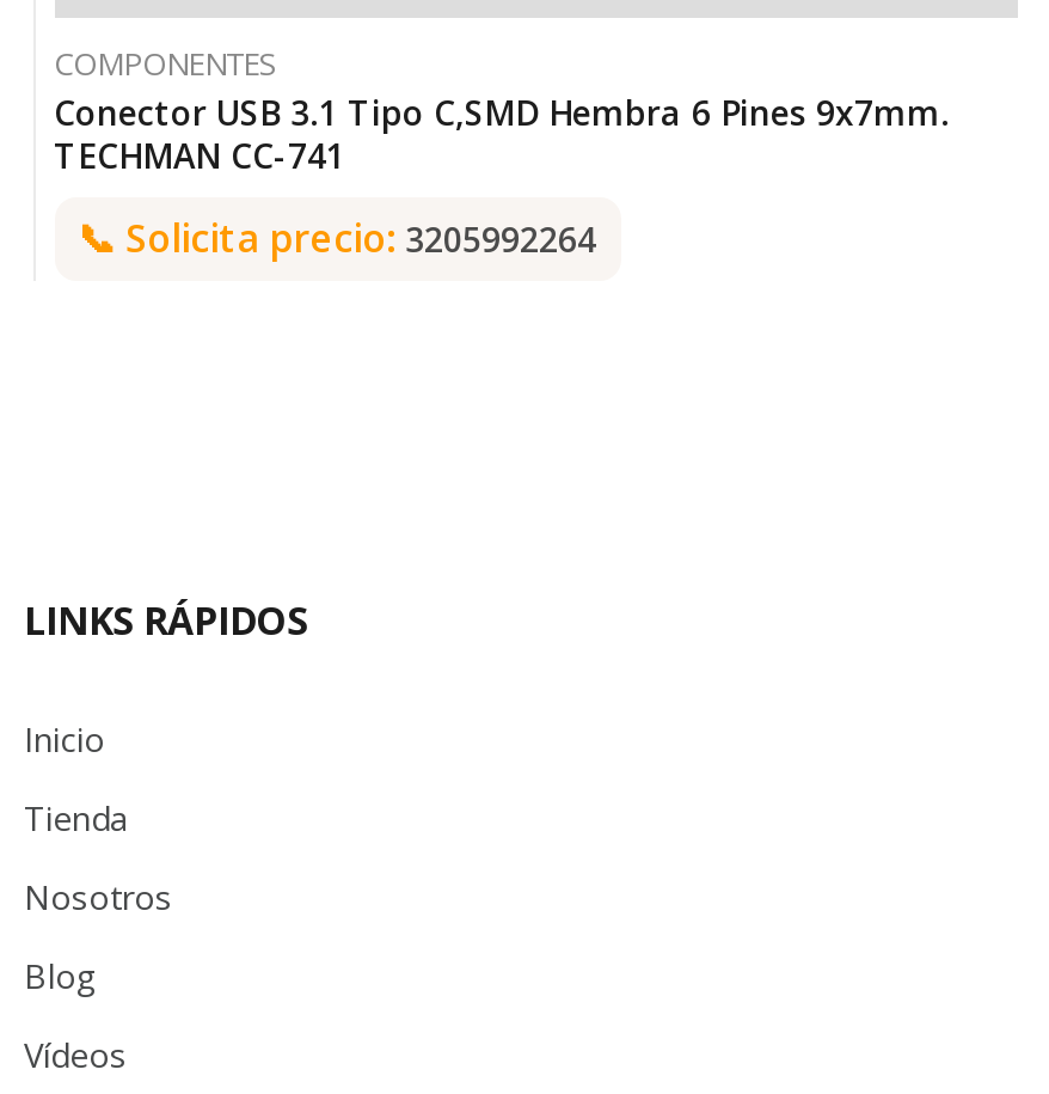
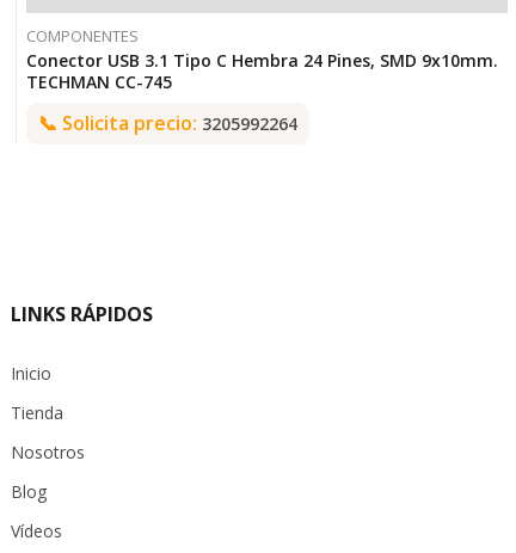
[54,90,950,179] Conector USB 3.1 Tipo C,SMD Hembra 6 Pines 9x7mm. | TECHMAN CC-741 -> [26,49,497,93] Conector USB 3.1 Tipo C Hembra 24 Pines, SMD 9x10mm. | TECHMAN CC-745

